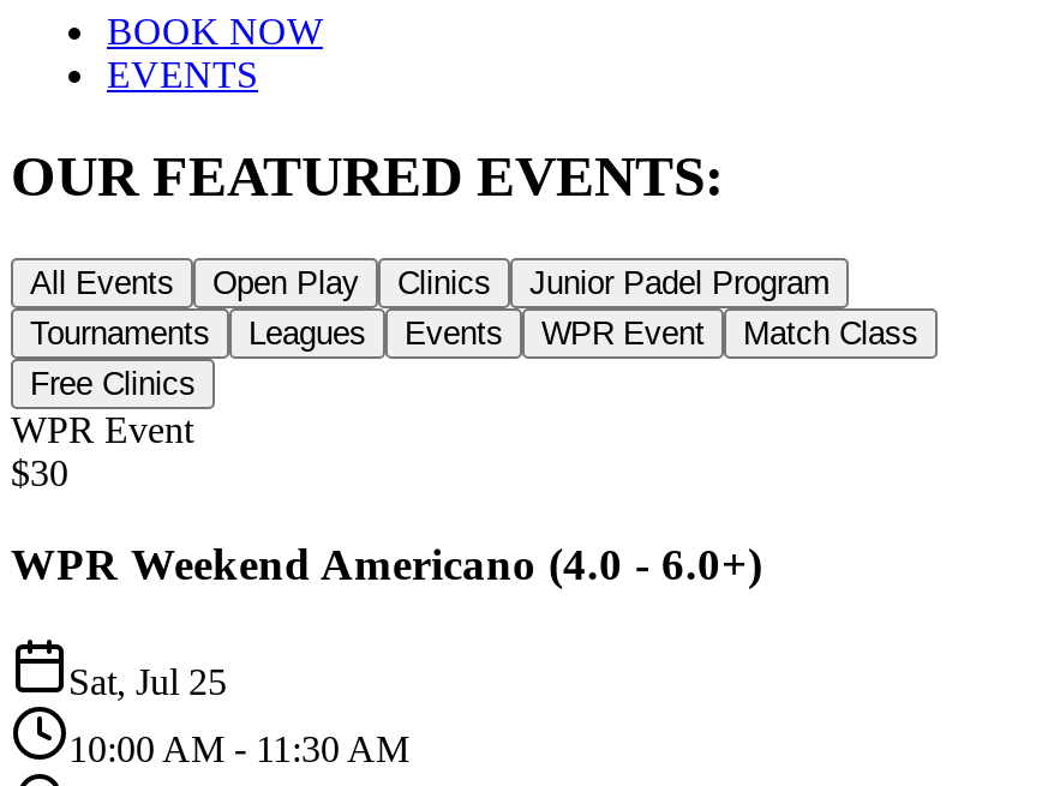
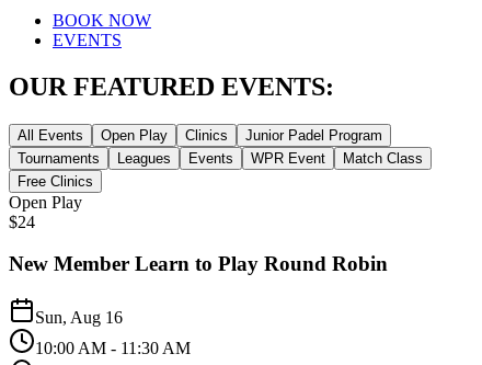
[11,408,193,492] WPR Event | $30 -> [9,193,82,231] Open Play | $24
[11,540,762,590] WPR Weekend Americano (4.0 - 6.0+) -> [9,253,388,276] New Member Learn to Play Round Robin
[68,662,227,702] Sat, Jul 25 -> [35,308,123,327] Sun, Aug 16

